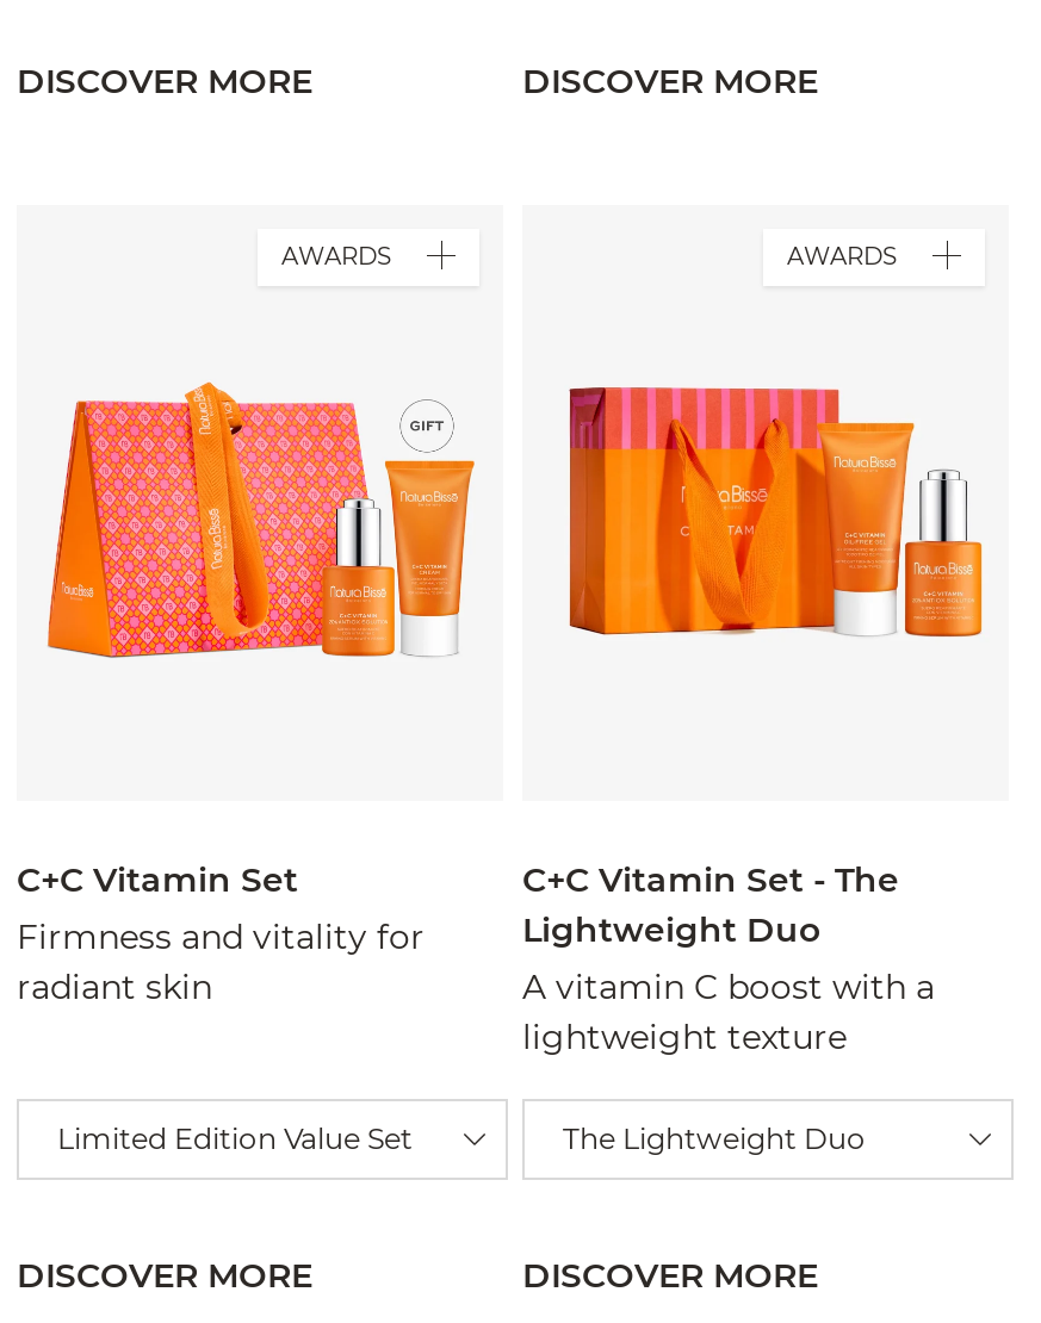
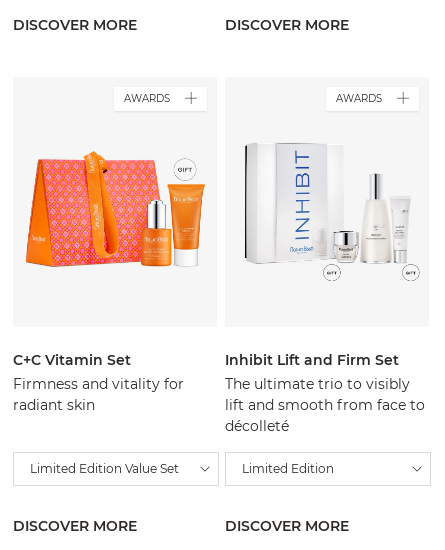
[568,367,985,646] [image] -> [244,143,420,281] [image]
[522,859,935,1060] C+C Vitamin Set - The | Lightweight Duo | A vitamin C boost with a | lightweight texture -> [225,351,425,435] Inhibit Lift and Firm Set | The ultimate trio to visibly | lift and smooth from face to | décolleté
[563,1122,866,1157] The Lightweight Duo -> [242,461,334,476] Limited Edition

